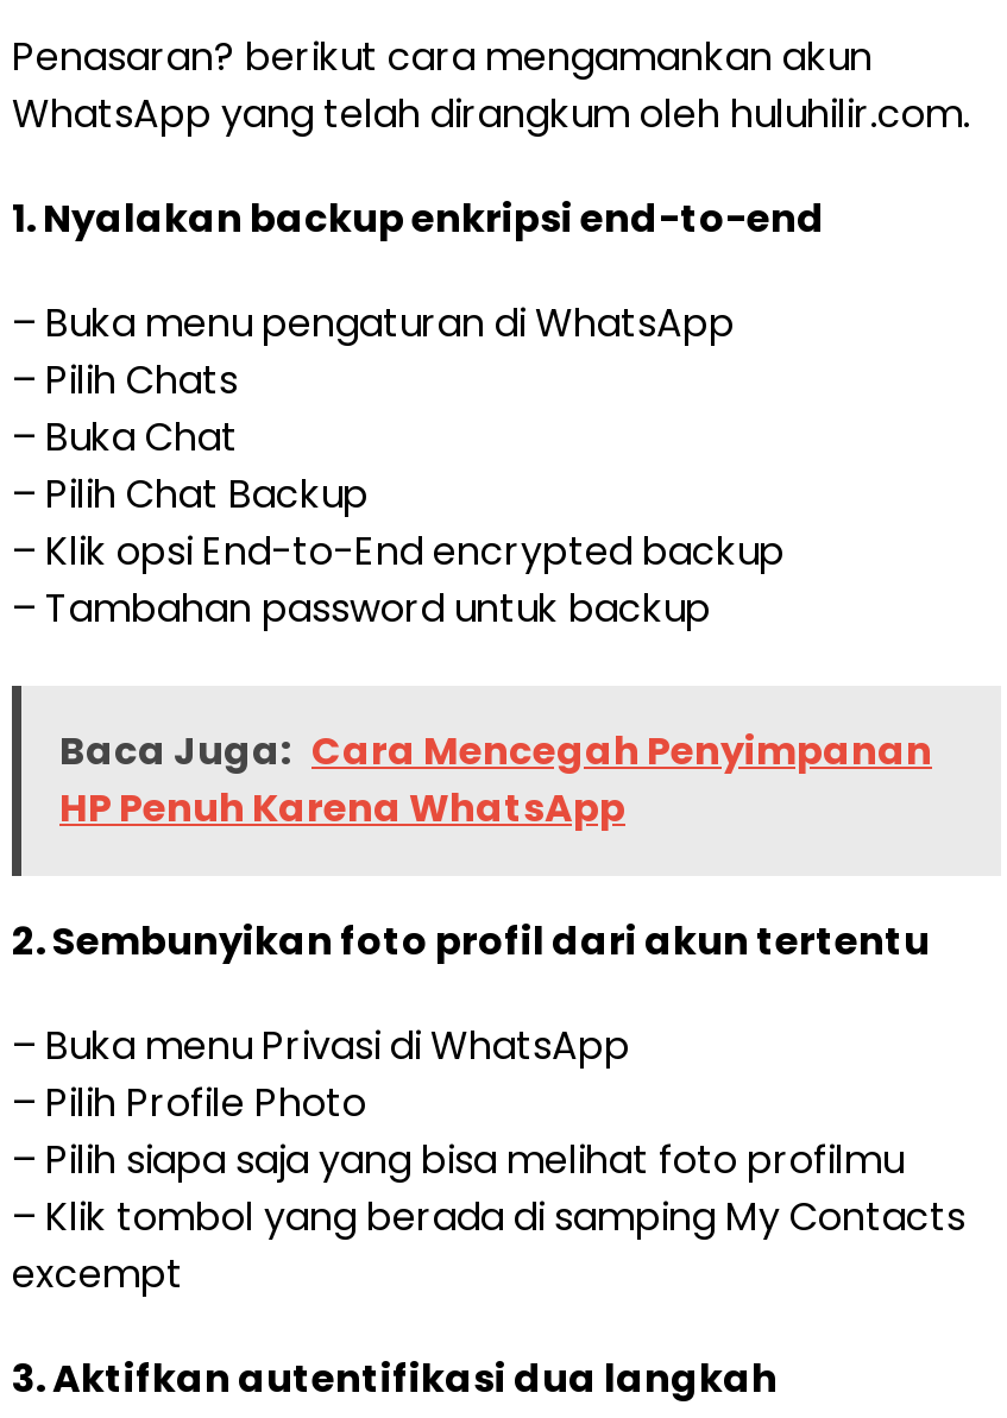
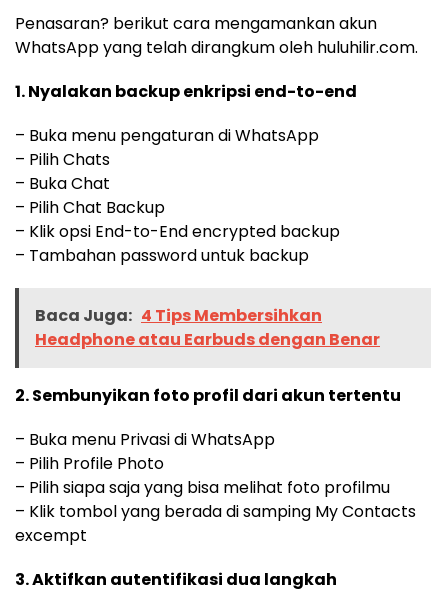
[59,724,932,835] Baca Juga: Cara Mencegah Penyimpanan | HP Penuh Karena WhatsApp -> [35,304,380,351] Baca Juga: 4 Tips Membersihkan | Headphone atau Earbuds dengan Benar

